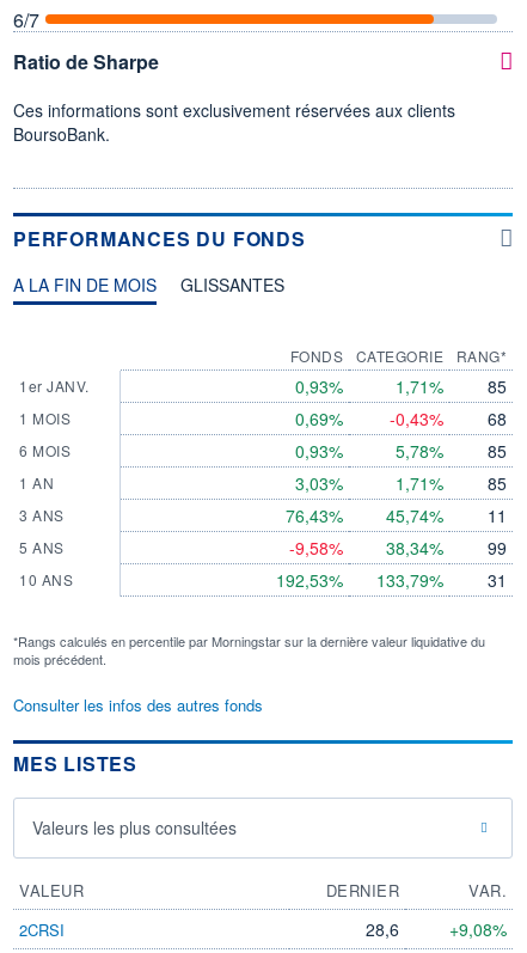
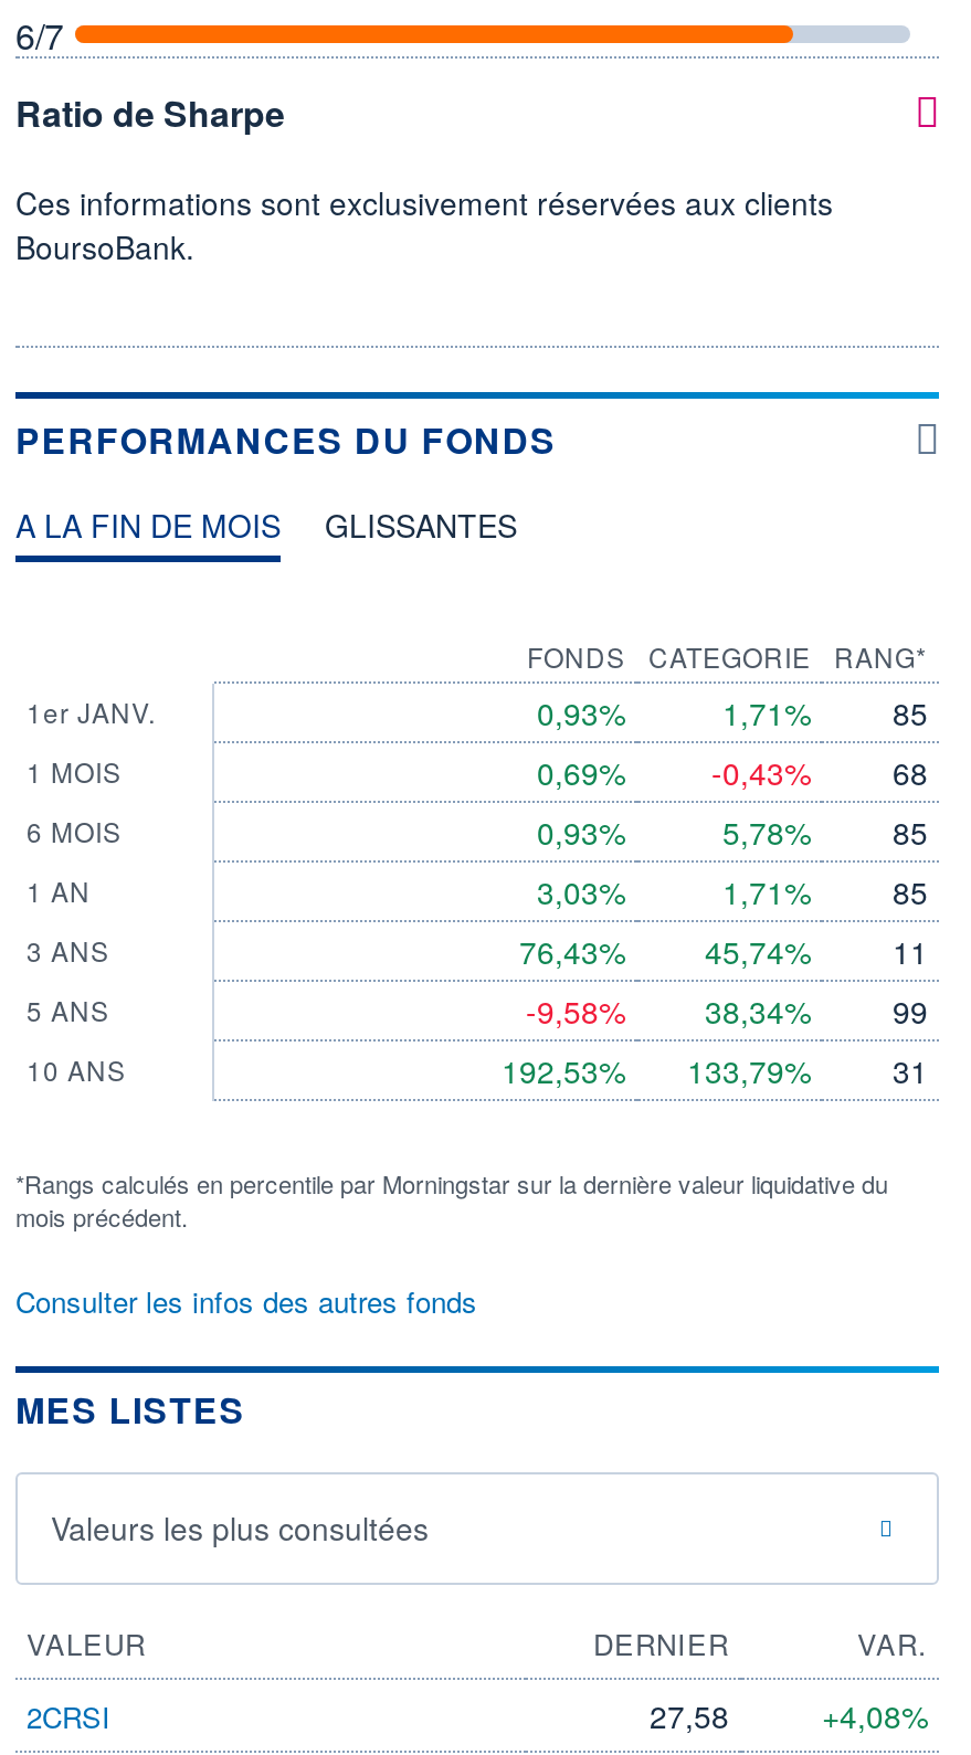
[366,917,399,941] 28,6 -> [650,1694,729,1738] 27,58
[449,917,507,941] +9,08% -> [822,1694,928,1738] +4,08%

